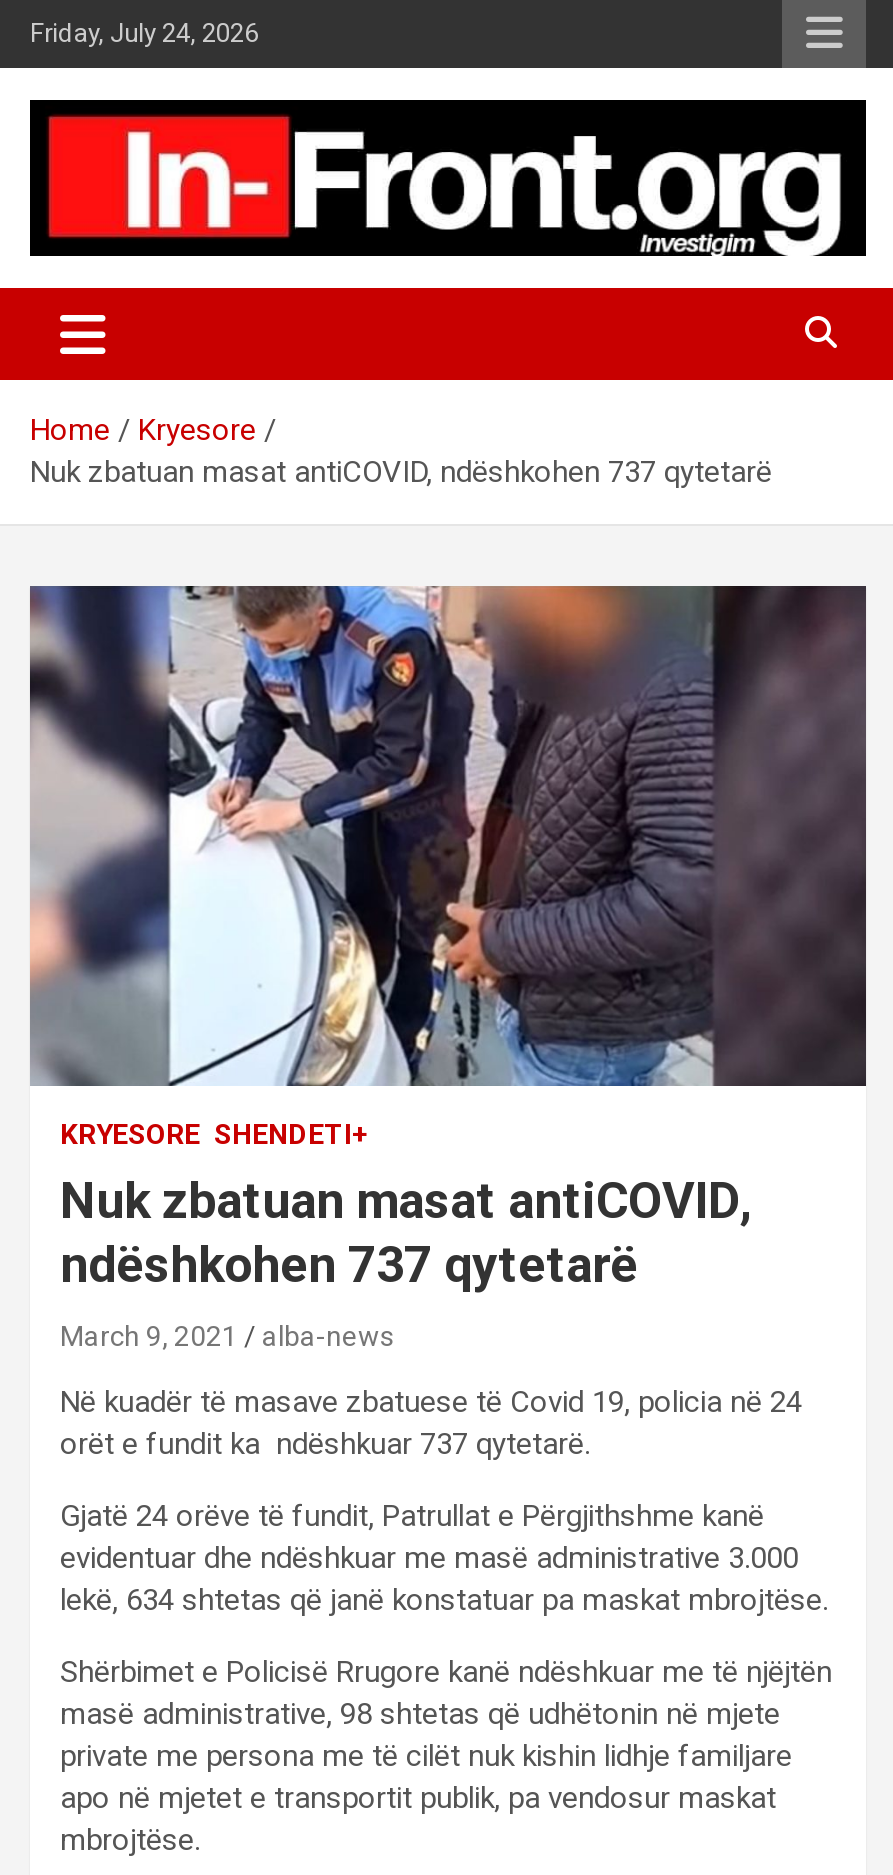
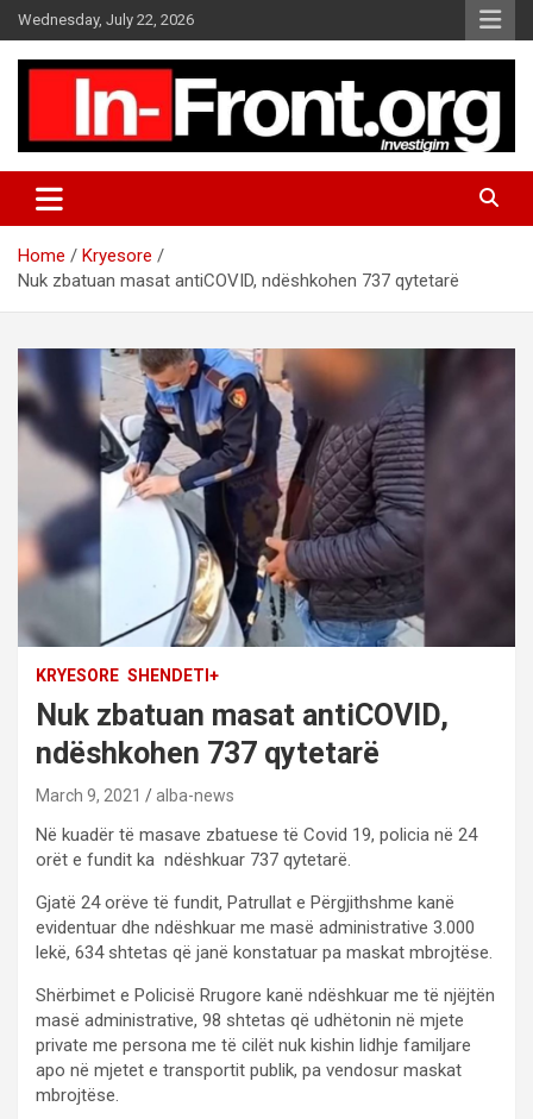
[30,18,258,48] Friday, July 24, 2026 -> [18,11,194,29] Wednesday, July 22, 2026

